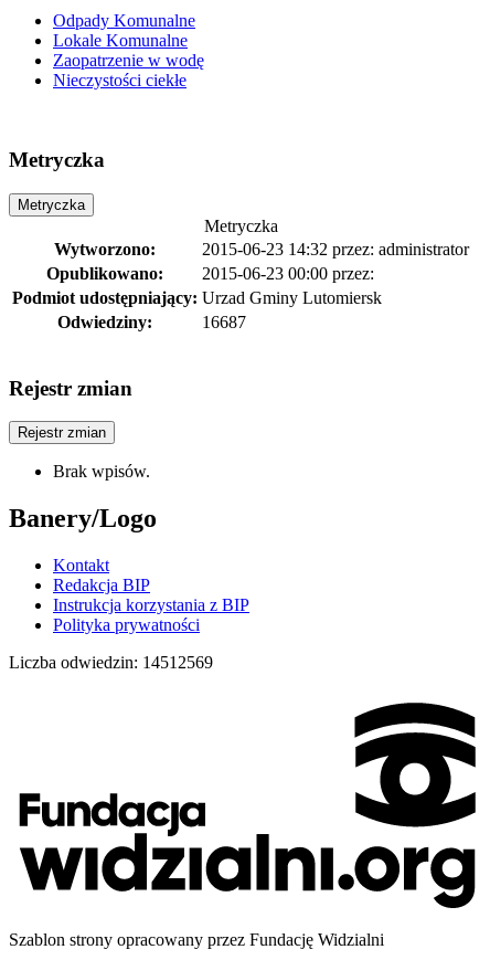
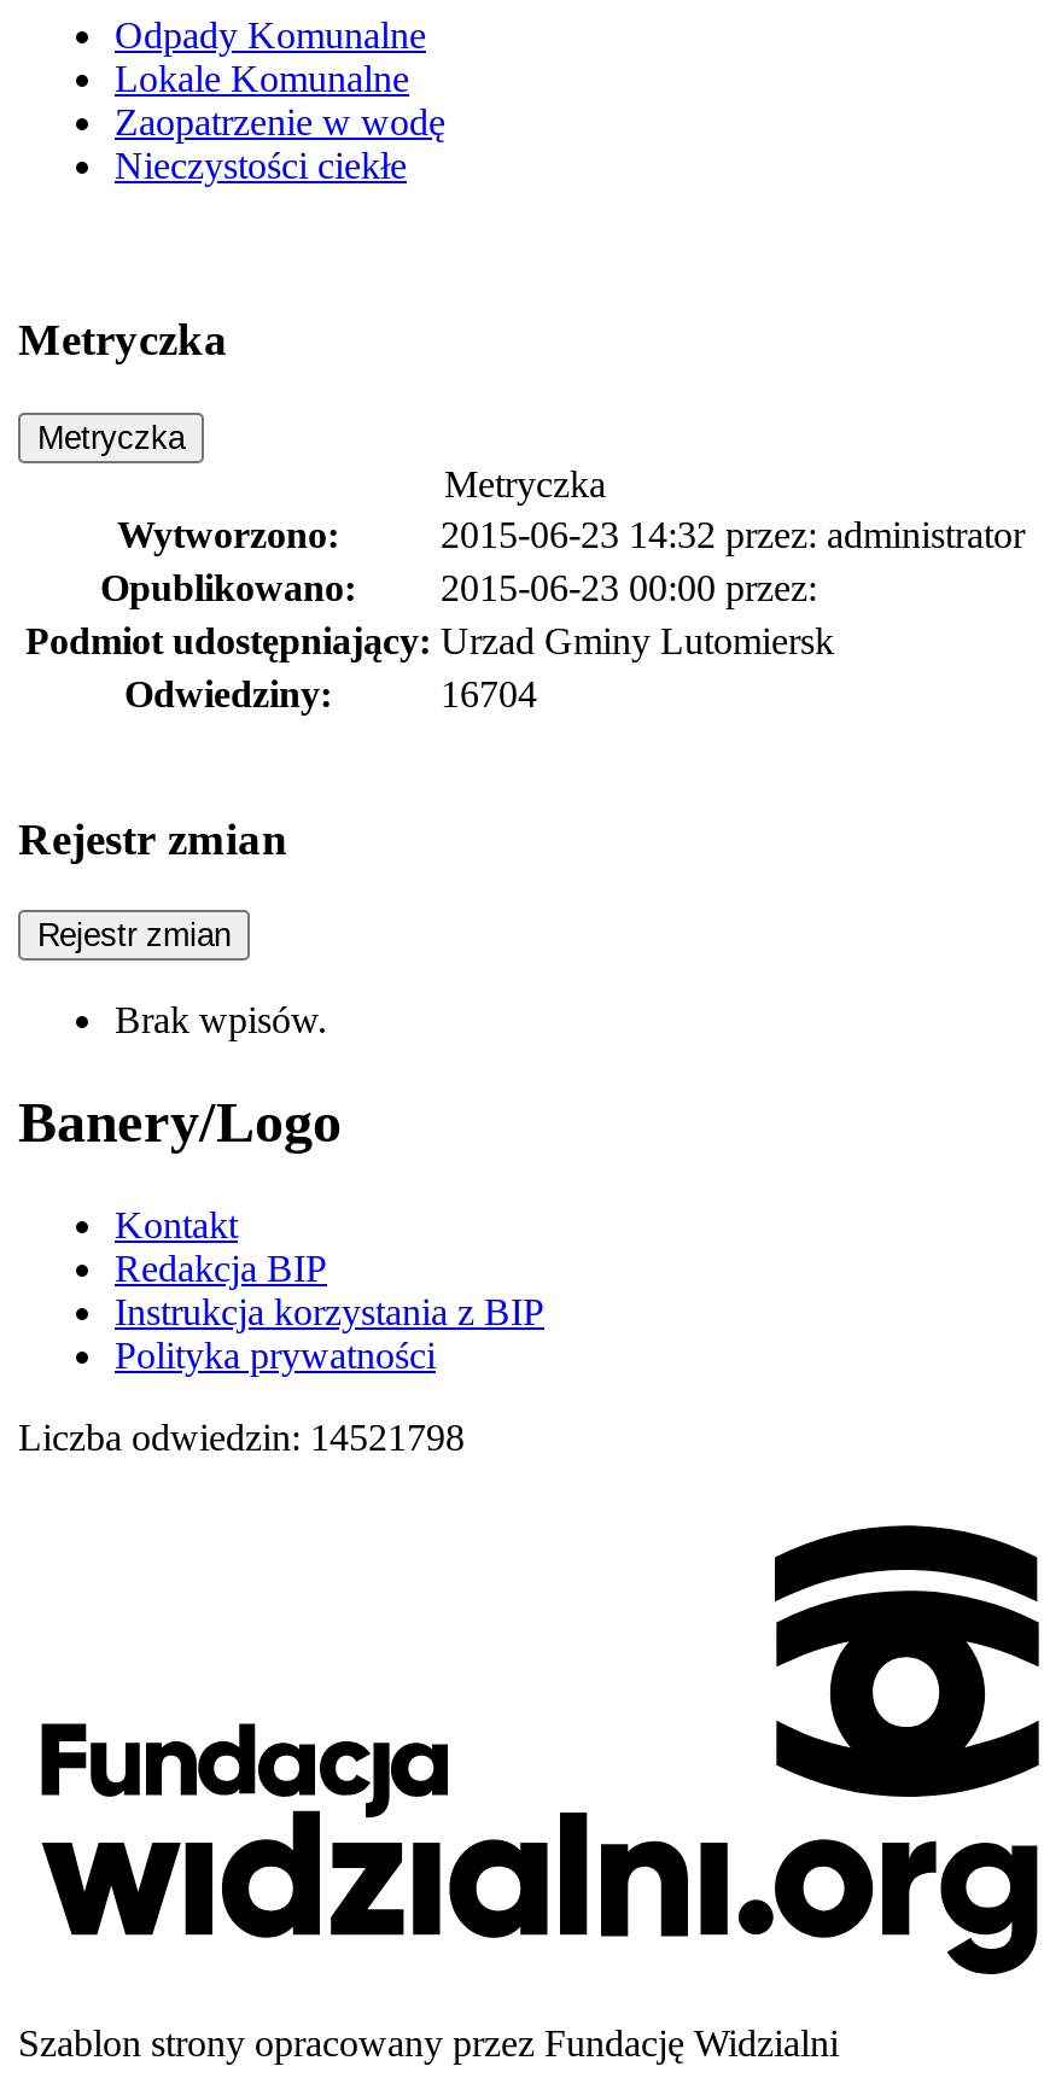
[202,313,246,331] 16687 -> [441,673,537,714] 16704
[9,653,213,672] Liczba odwiedzin: 14512569 -> [18,1417,465,1458] Liczba odwiedzin: 14521798

